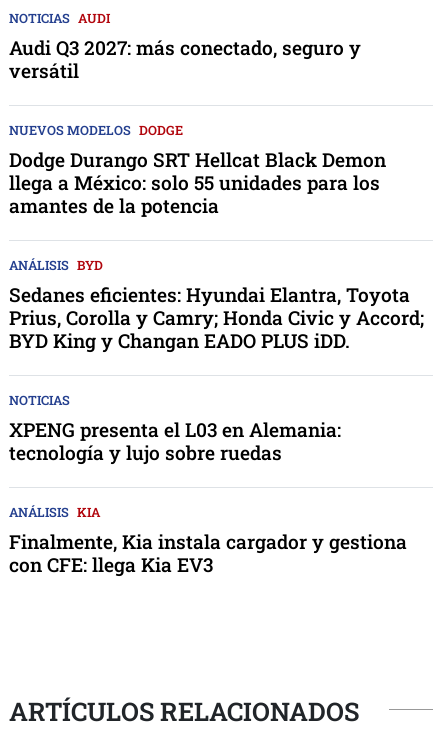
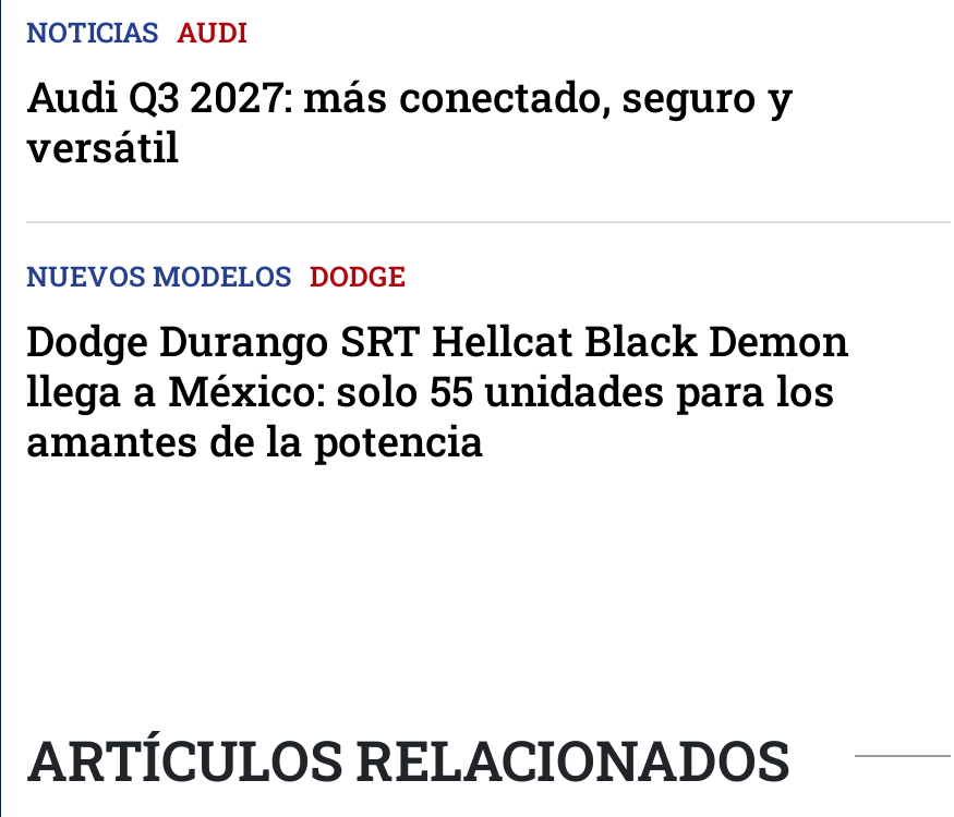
[9,257,424,577] ANÁLISIS BYD | Sedanes eficientes: Hyundai Elantra, Toyota | Prius, Corolla y Camry; Honda Civic y Accord; | BYD King y Changan EADO PLUS iDD. | NOTICIAS | XPENG presenta el L03 en Alemania: | tecnología y lujo sobre ruedas | ANÁLISIS KIA | Finalmente, Kia instala cargador y gestiona | con CFE: llega Kia EV3 -> none

